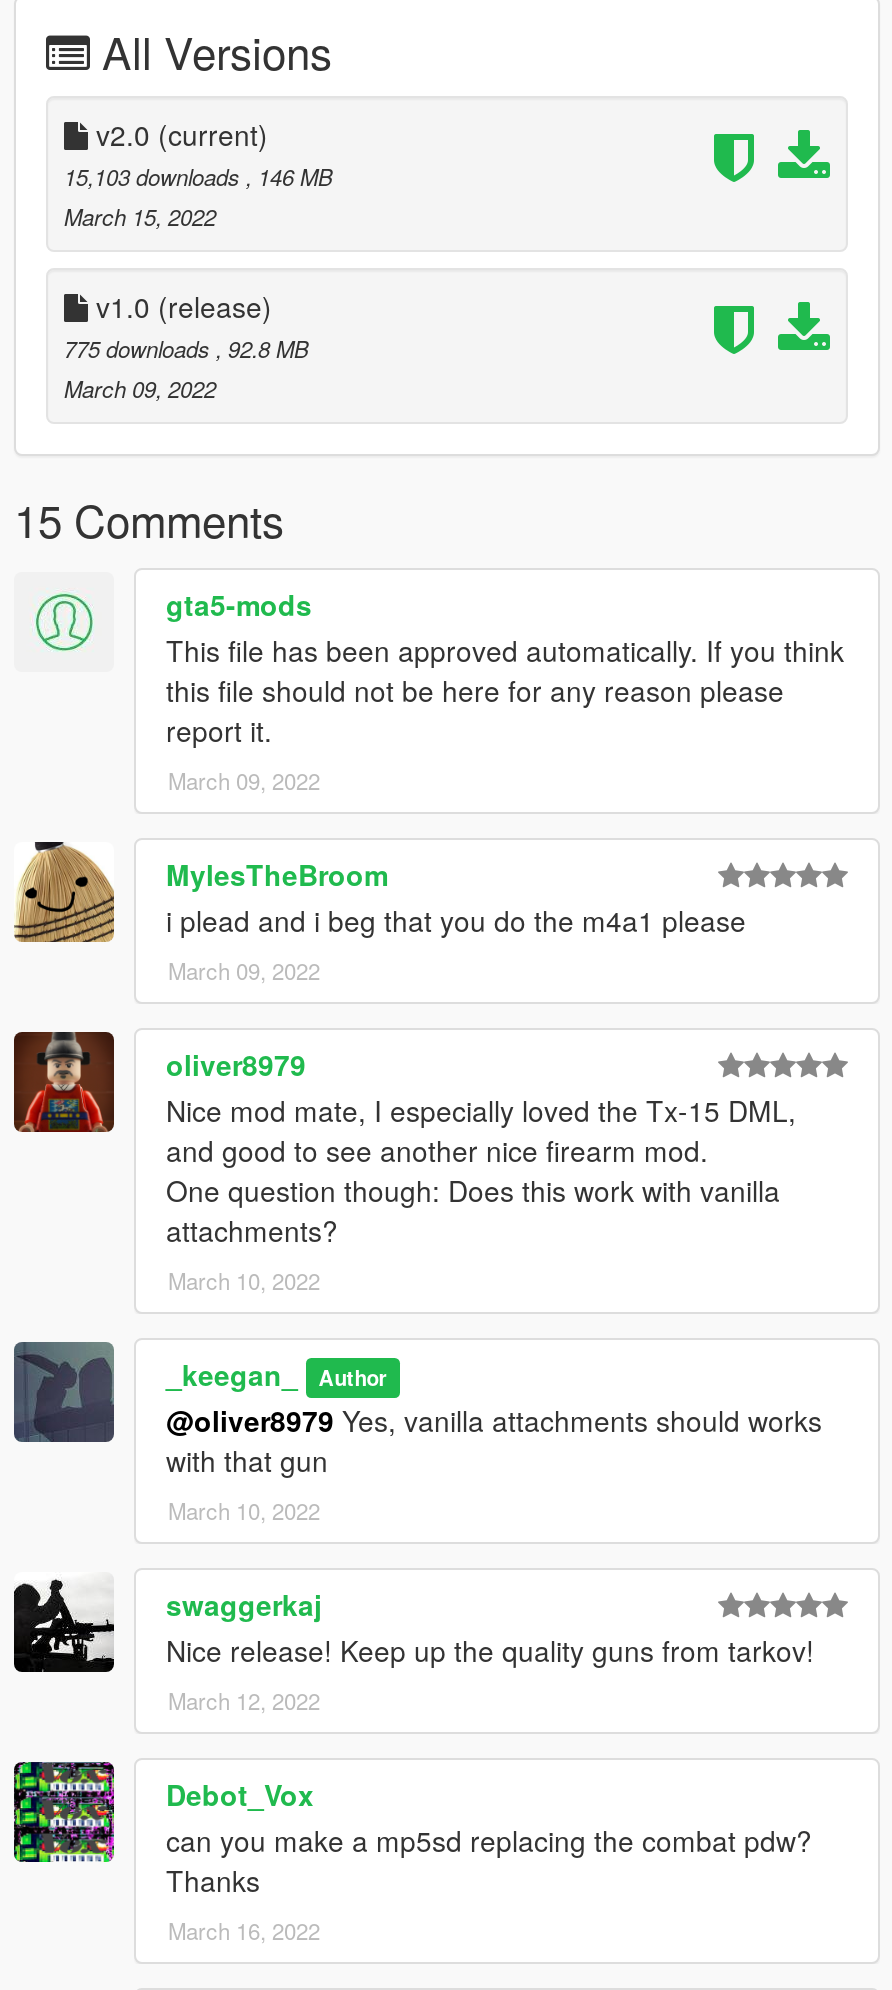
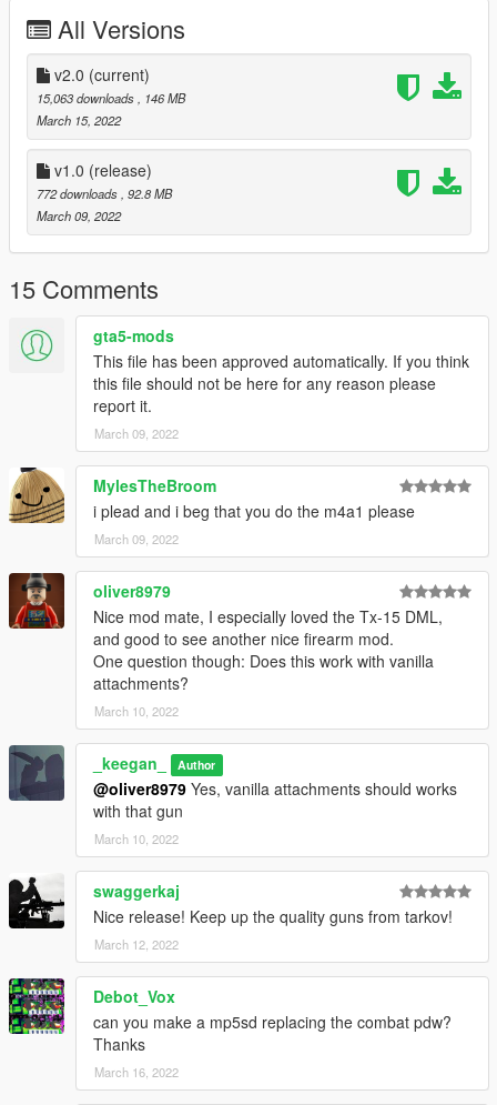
[64,160,332,192] 15,103 downloads, 146 MB -> [37,89,185,107] 15,063 downloads, 146 MB
[64,332,308,364] 775 downloads, 92.8 MB -> [37,184,172,202] 772 downloads, 92.8 MB

